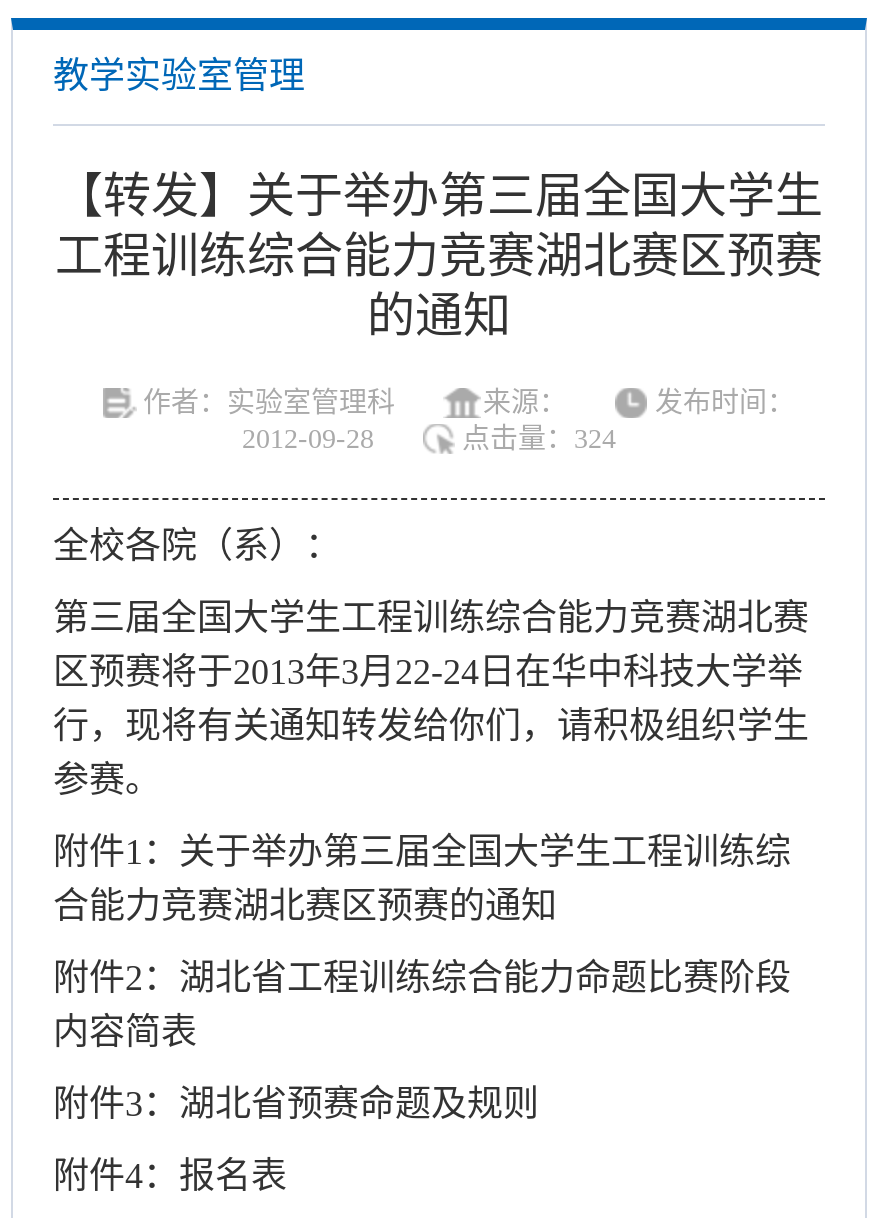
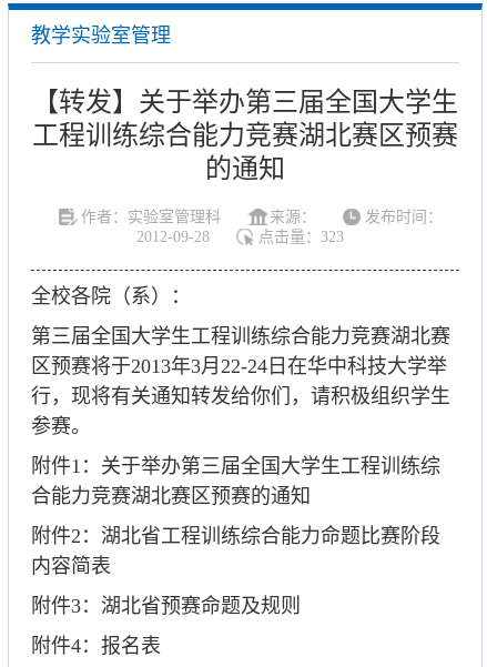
[462,424,616,454] 点击量：324 -> [258,228,343,245] 点击量：323

